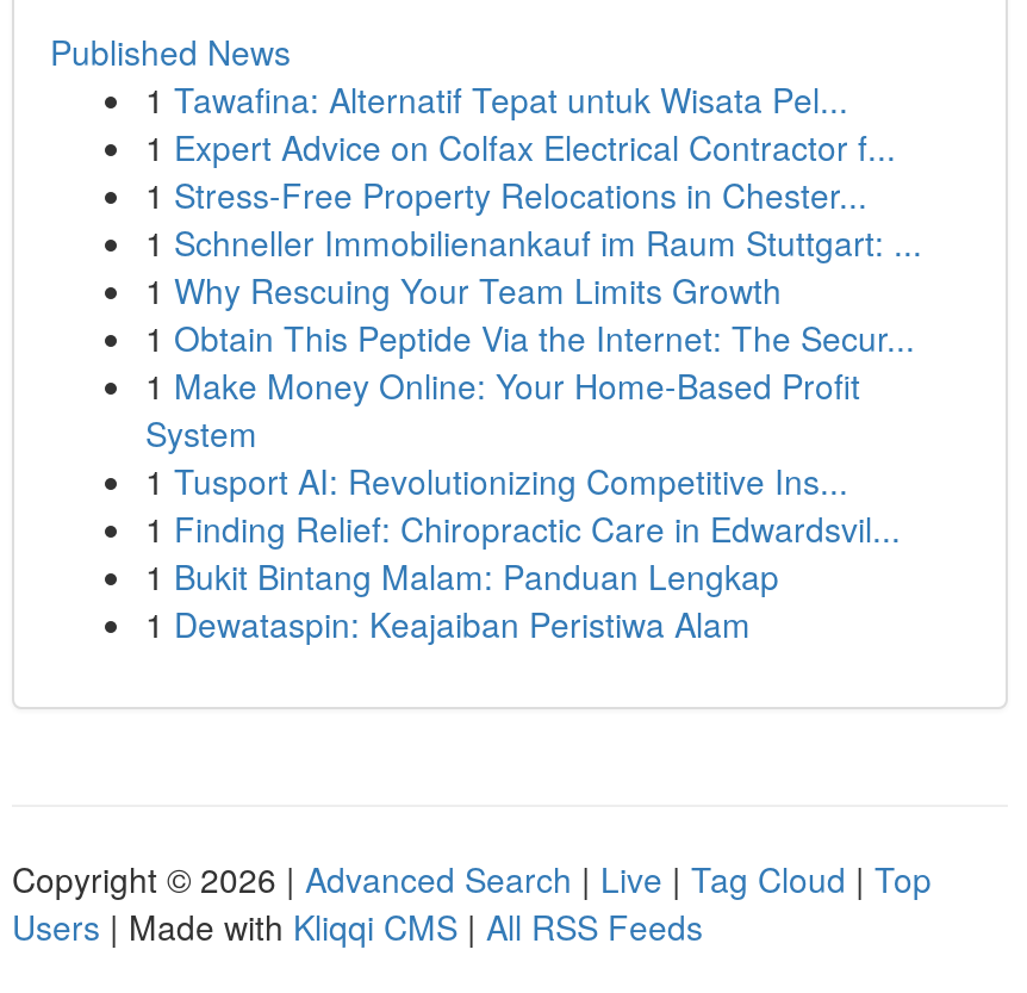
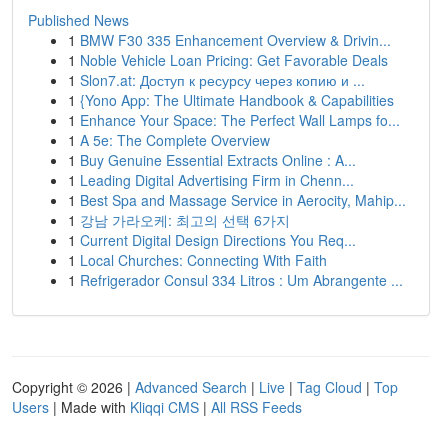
[145,75,922,647] 1 Tawafina: Alternatif Tepat untuk Wisata Pel... | 1 Expert Advice on Colfax Electrical Contractor f... | 1 Stress-Free Property Relocations in Chester... | 1 Schneller Immobilienankauf im Raum Stuttgart: ... | 1 Why Rescuing Your Team Limits Growth | 1 Obtain This Peptide Via the Internet: The Secur... | 1 Make Money Online: Your Home-Based Profit | System | 1 Tusport AI: Revolutionizing Competitive Ins... | 1 Finding Relief: Chiropractic Care in Edwardsvil... | 1 Bukit Bintang Malam: Panduan Lengkap | 1 Dewataspin: Keajaiban Peristiwa Alam -> [68,30,406,290] 1 BMW F30 335 Enhancement Overview & Drivin... | 1 Noble Vehicle Loan Pricing: Get Favorable Deals | 1 Slon7.at: Доступ к ресурсу через копию и ... | 1 {Yono App: The Ultimate Handbook & Capabilities | 1 Enhance Your Space: The Perfect Wall Lamps fo... | 1 A 5e: The Complete Overview | 1 Buy Genuine Essential Extracts Online : A... | 1 Leading Digital Advertising Firm in Chenn... | 1 Best Spa and Massage Service in Aerocity, Mahip... | 1 강남 가라오케: 최고의 선택 6가지 | 1 Current Digital Design Directions You Req... | 1 Local Churches: Connecting With Faith | 1 Refrigerador Consul 334 Litros : Um Abrangente ...

